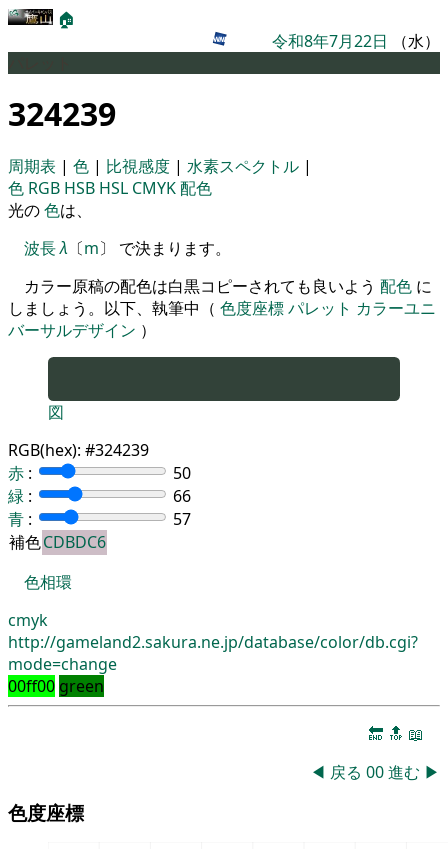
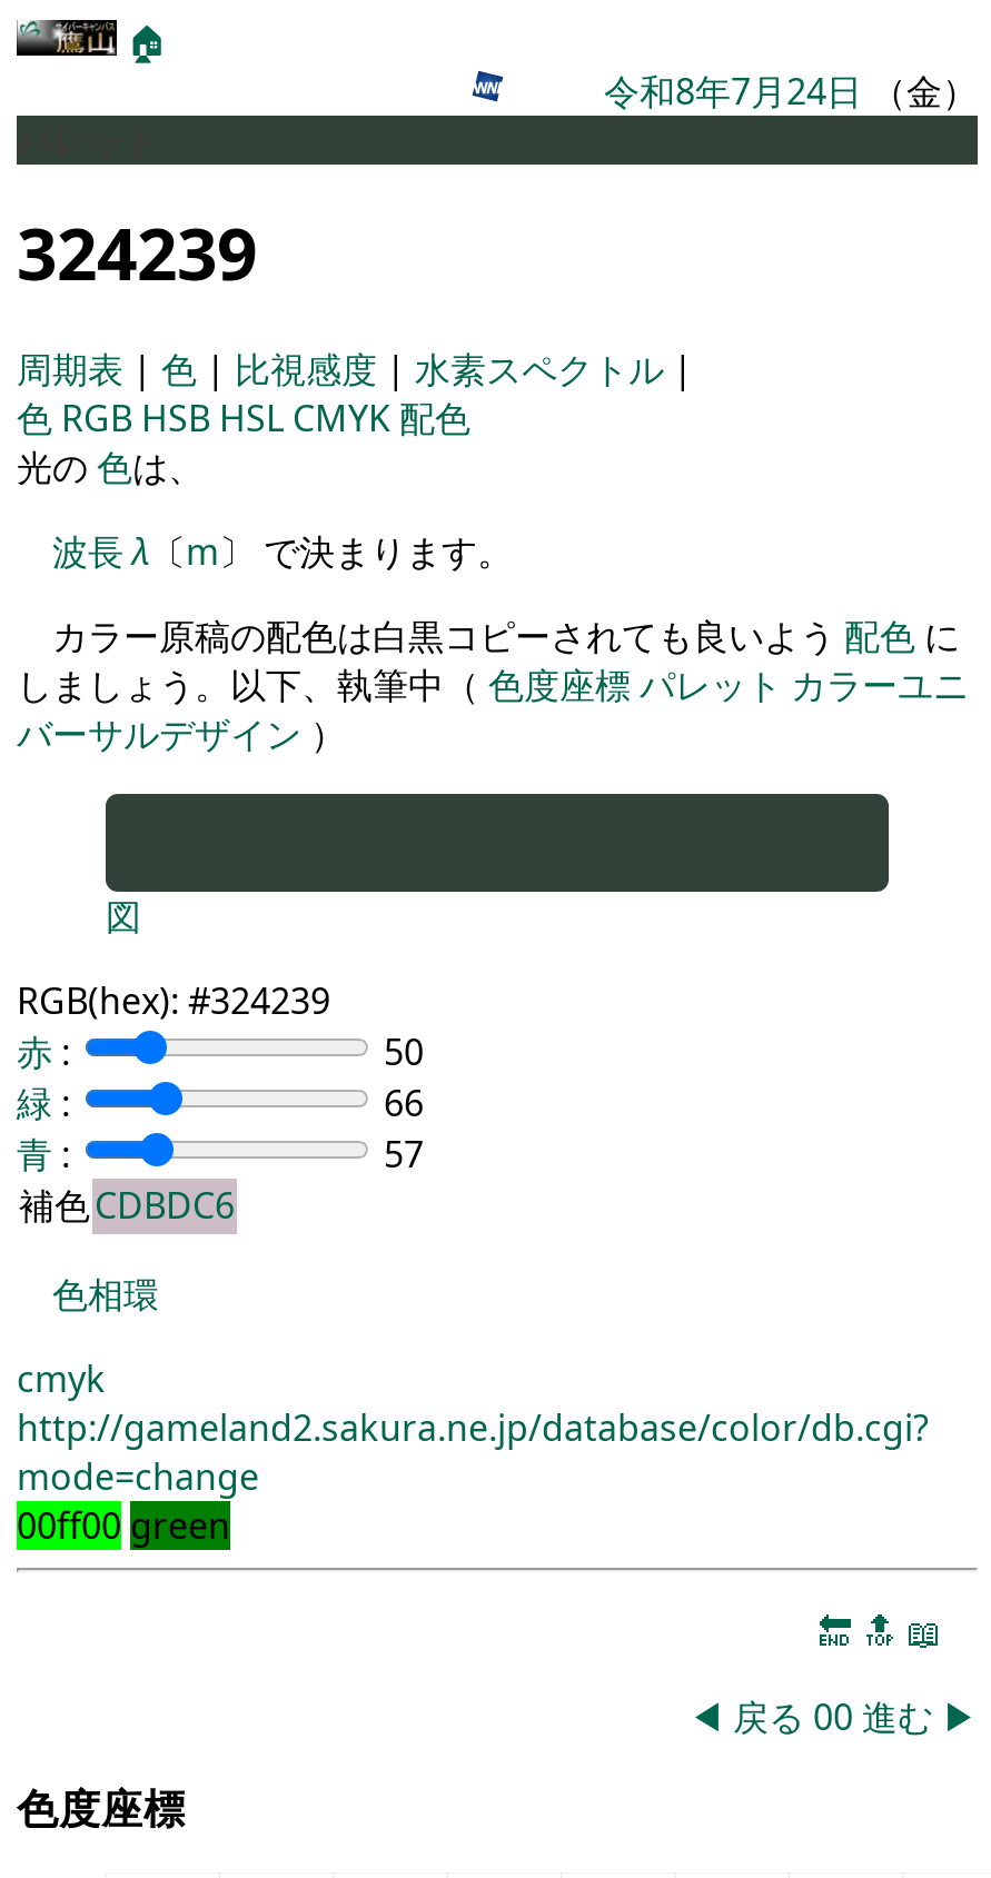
[272,30,440,52] 令和8年7月22日（水） -> [604,67,978,116] 令和8年7月24日（金）

